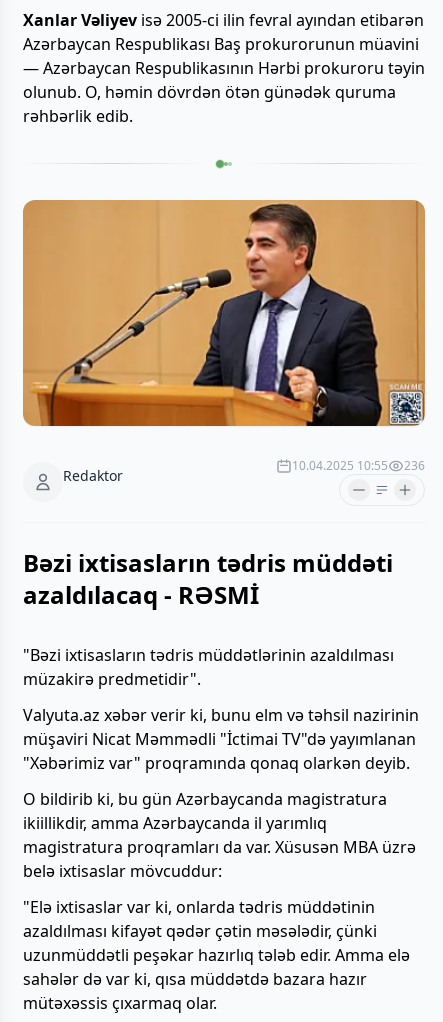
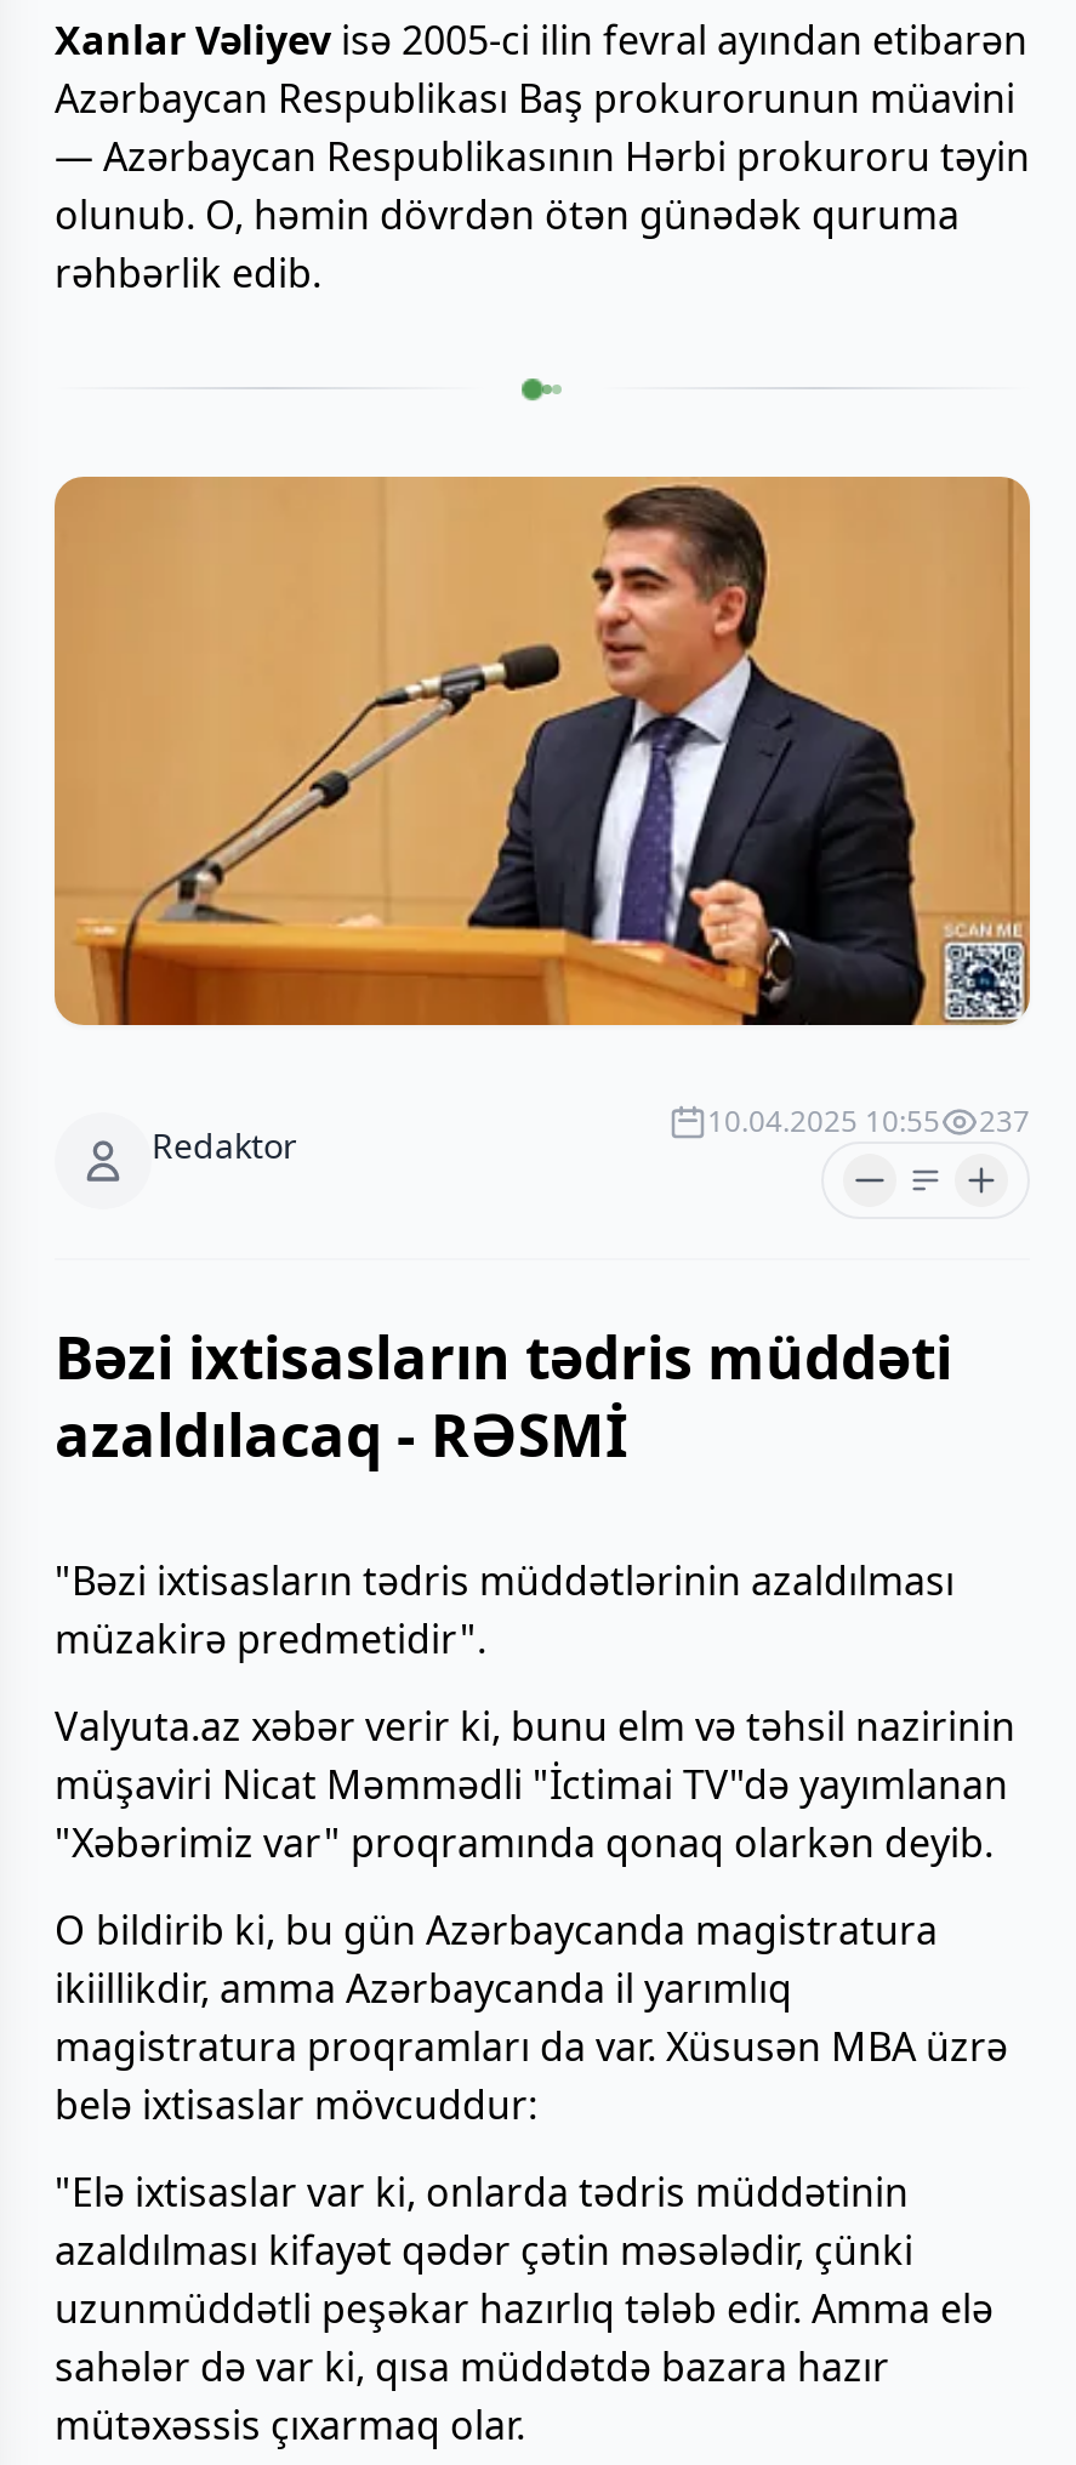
[292,456,425,473] 10.04.2025 10:55 236 -> [707,1099,1030,1140] 10.04.2025 10:55 237

